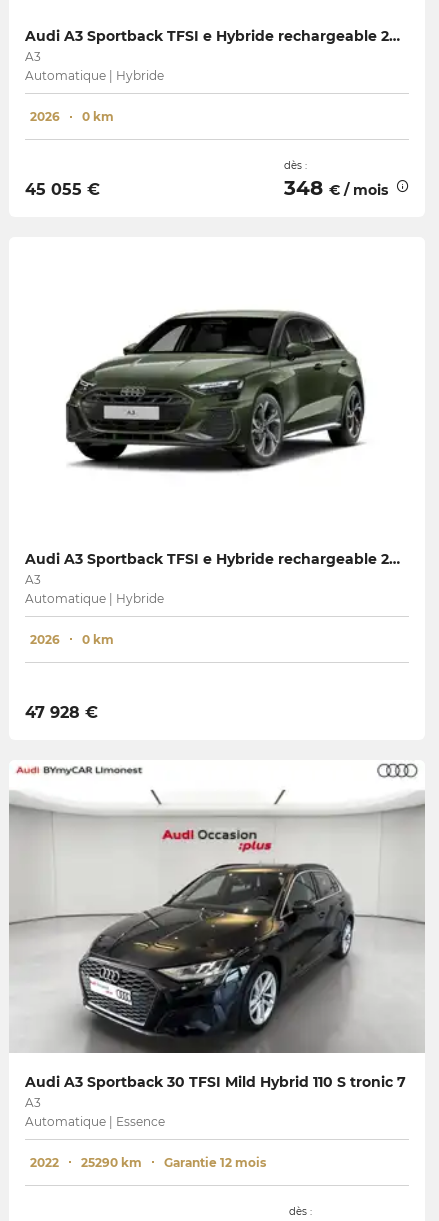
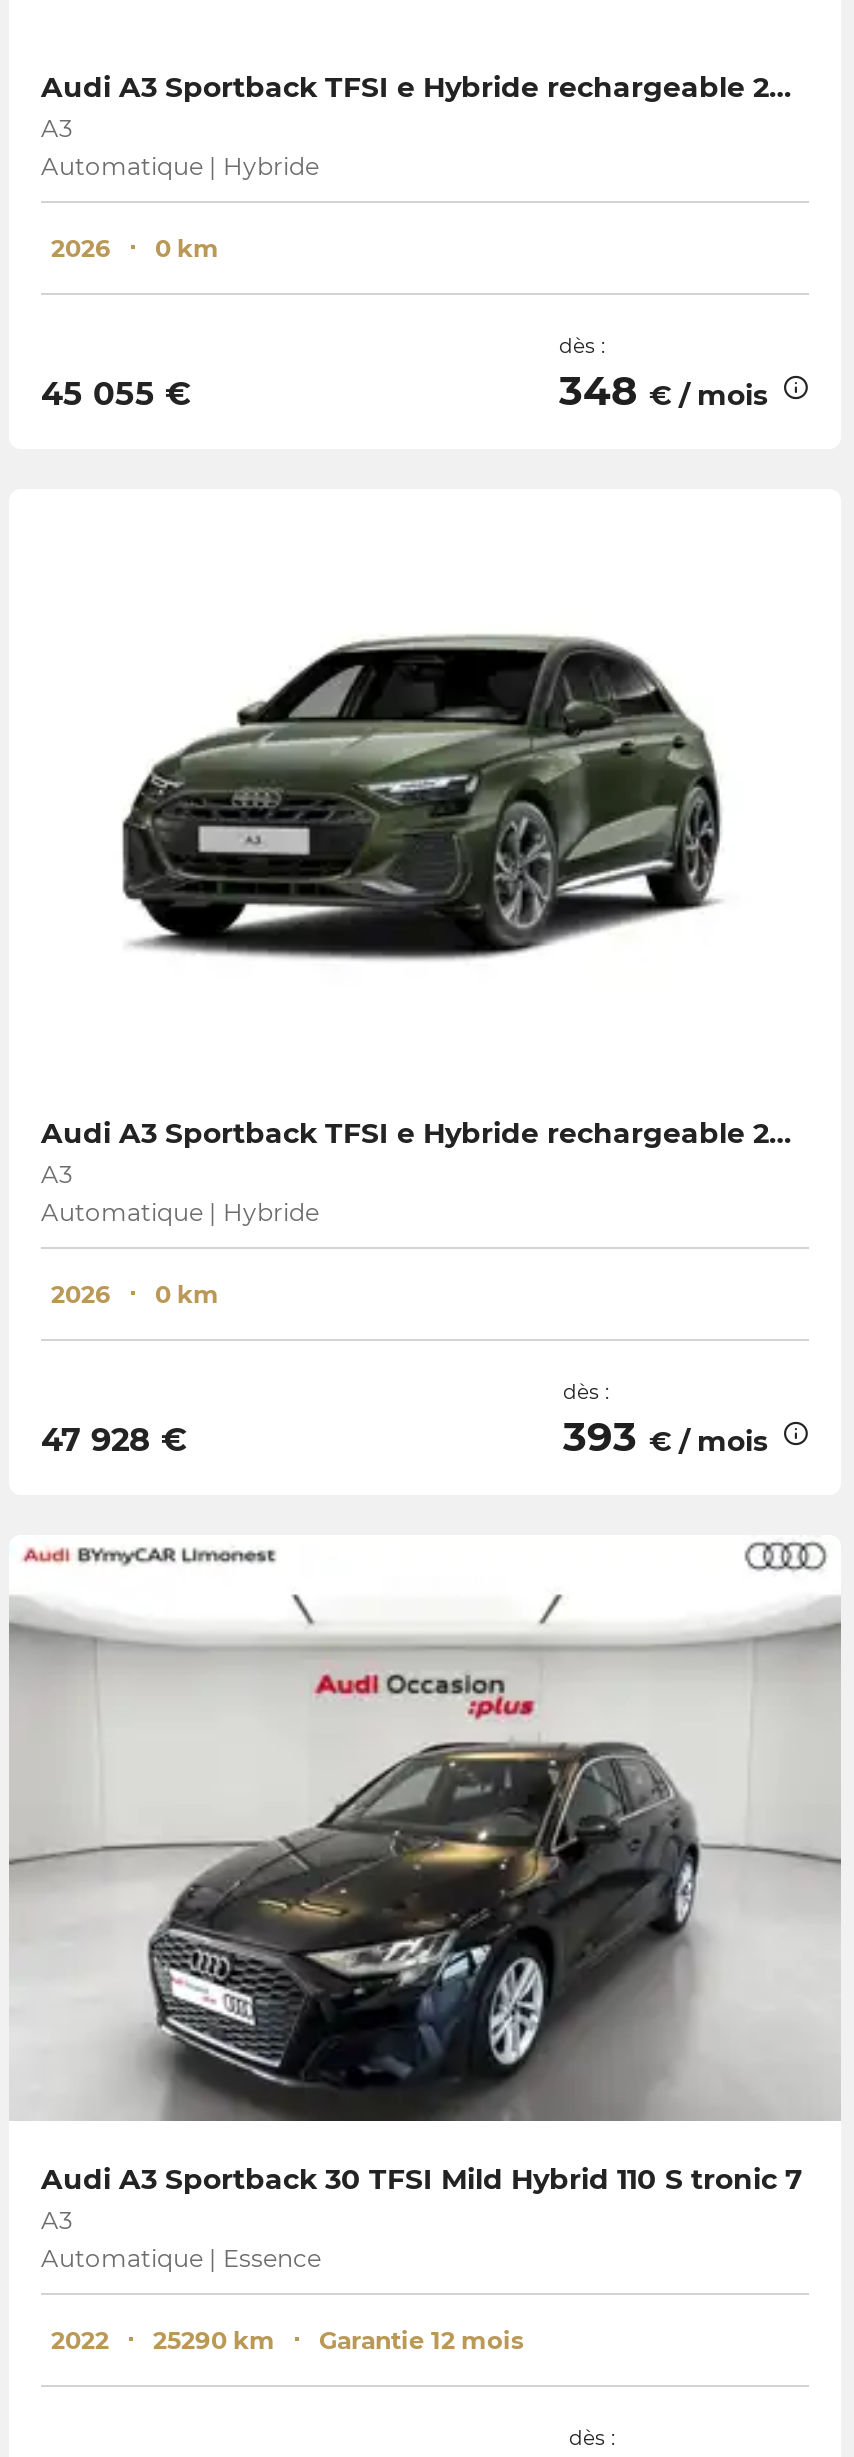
none -> [563,1379,767,1461] dès : | 393 € / mois

